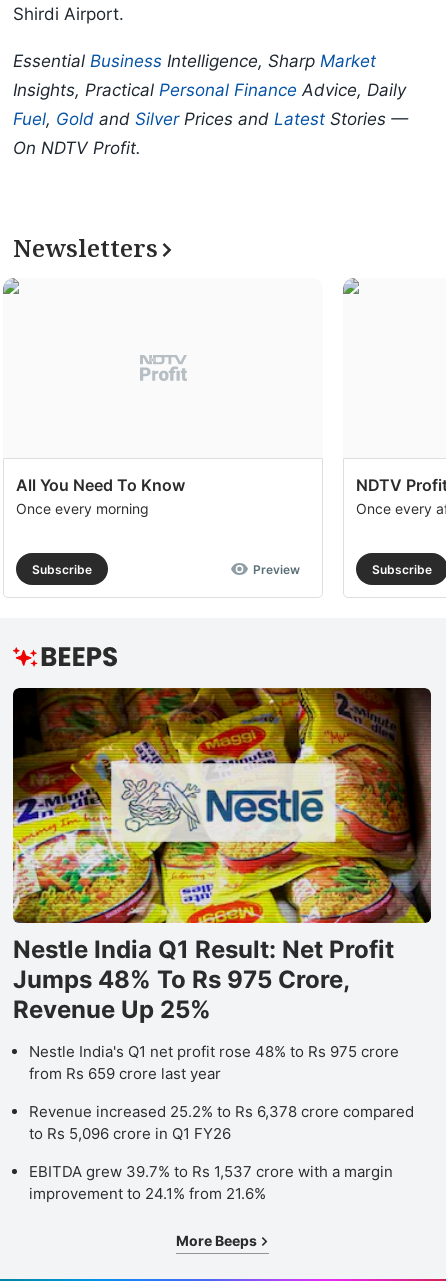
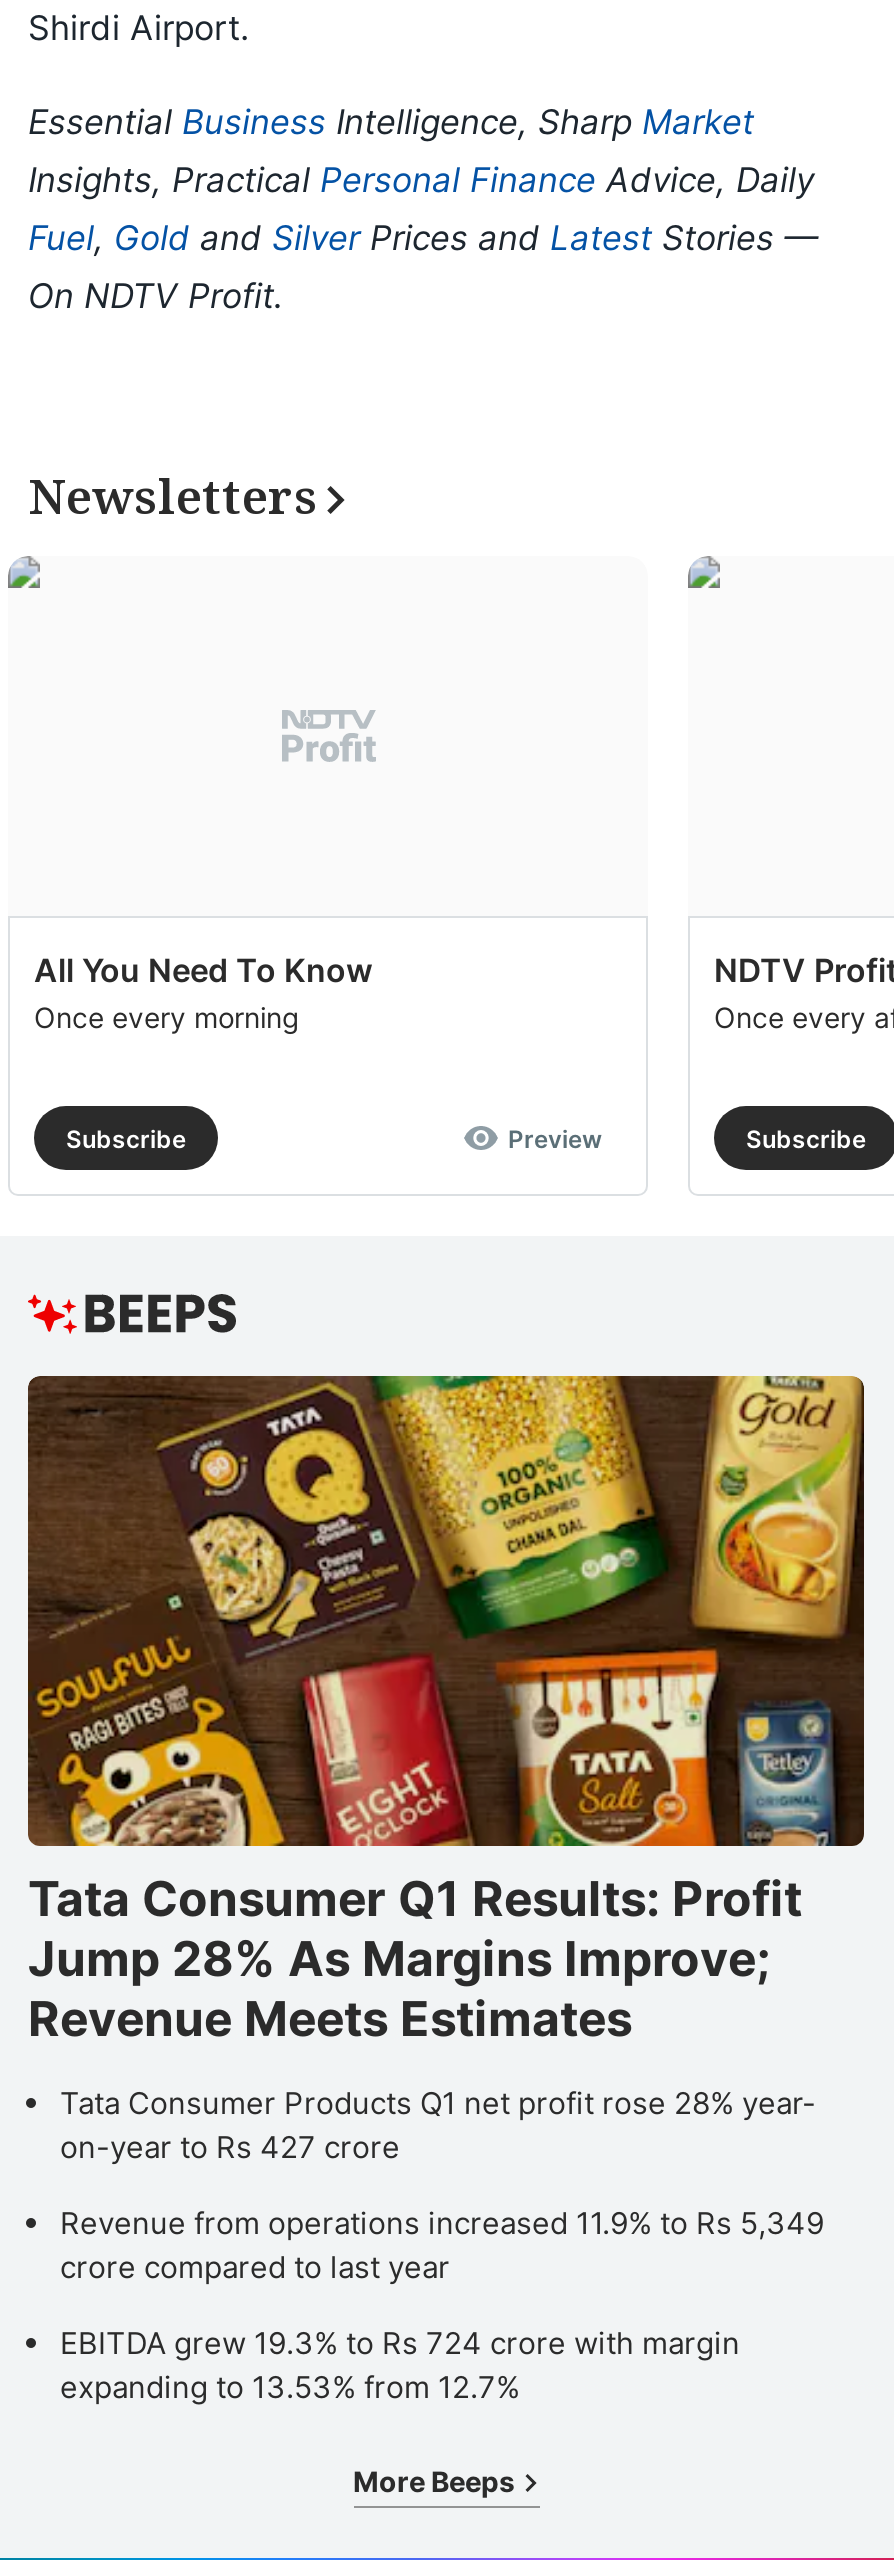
[12,687,431,1024] [image] | Nestle India Q1 Result: Net Profit | Jumps 48% To Rs 975 Crore, | Revenue Up 25% -> [26,1374,866,2048] [image] | Tata Consumer Q1 Results: Profit | Jump 28% As Margins Improve; | Revenue Meets Estimates
[29,1042,399,1083] Nestle India's Q1 net profit rose 48% to Rs 975 crore | from Rs 659 crore last year -> [60,2084,816,2166] Tata Consumer Products Q1 net profit rose 28% year- | on-year to Rs 427 crore
[29,1102,414,1143] Revenue increased 25.2% to Rs 6,378 crore compared | to Rs 5,096 crore in Q1 FY26 -> [60,2204,824,2286] Revenue from operations increased 11.9% to Rs 5,349 | crore compared to last year
[29,1162,393,1203] EBITDA grew 39.7% to Rs 1,537 crore with a margin | improvement to 24.1% from 21.6% -> [60,2324,740,2406] EBITDA grew 19.3% to Rs 724 crore with margin | expanding to 13.53% from 12.7%

